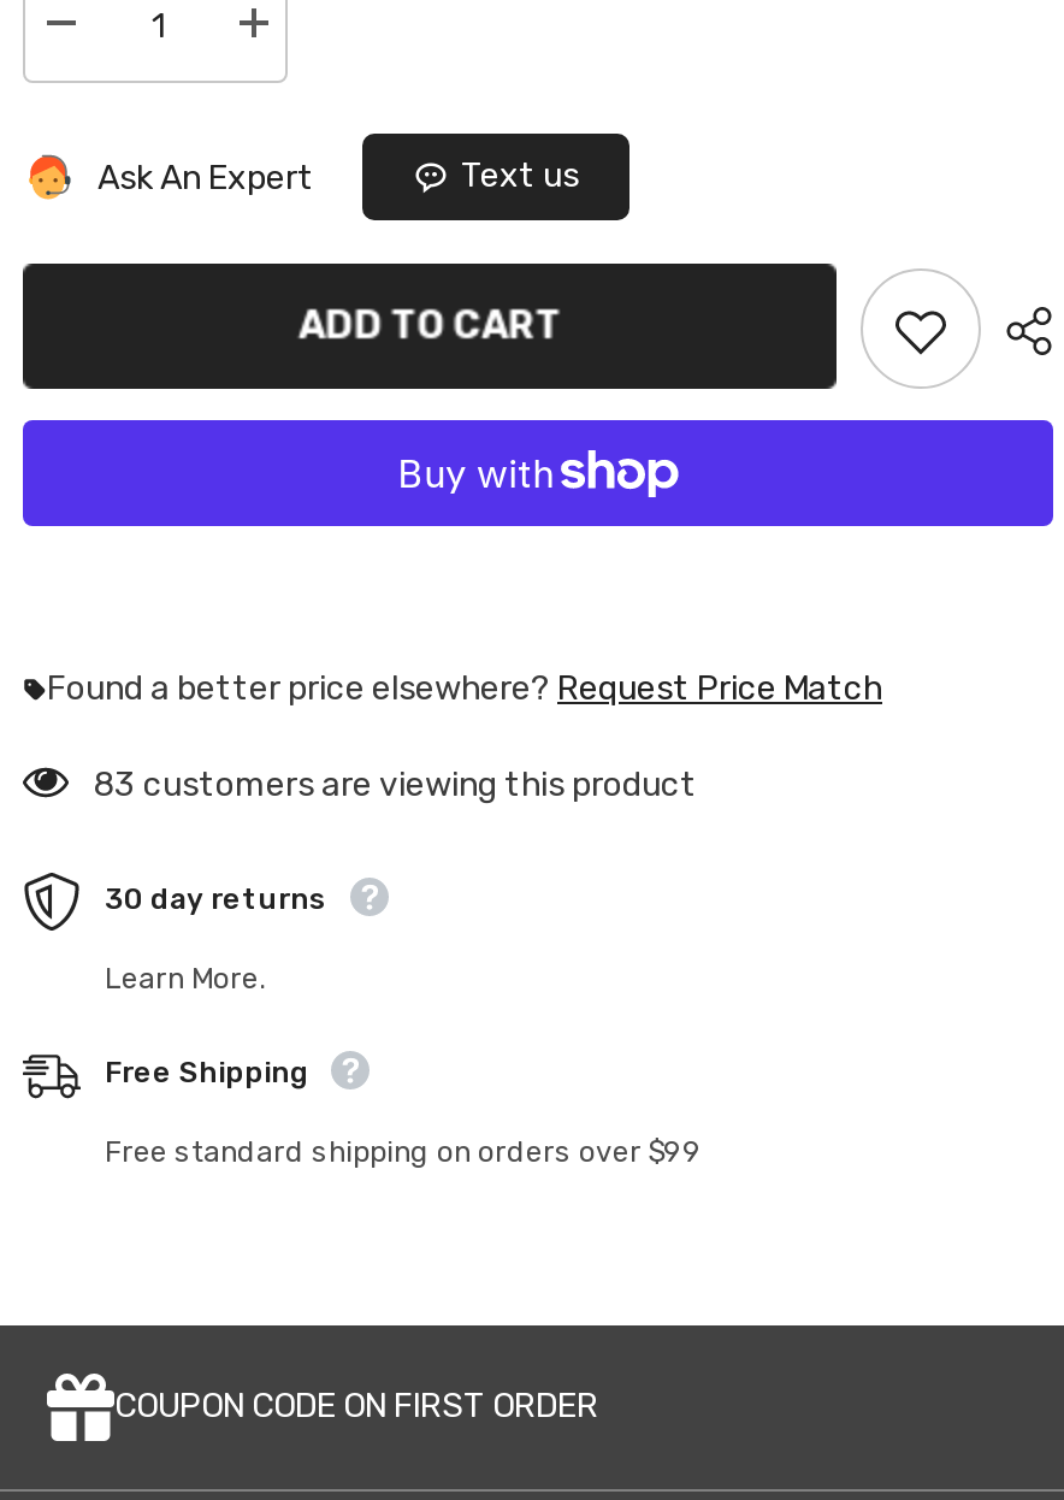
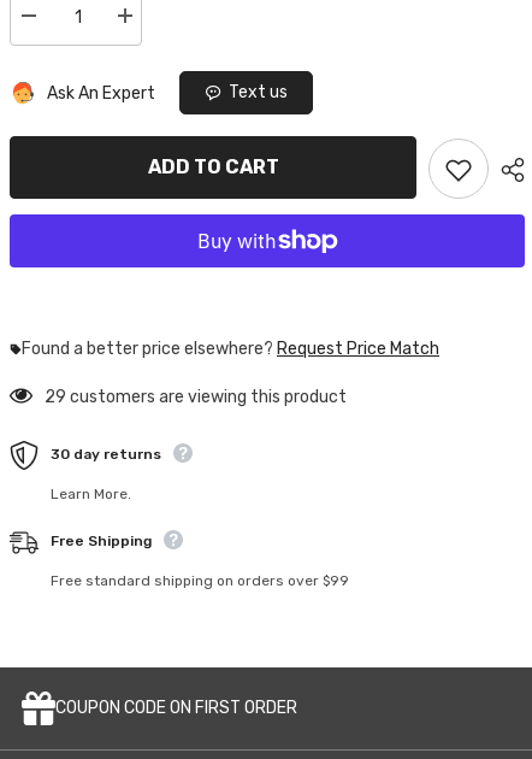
[93,763,697,804] 83 customers are viewing this product -> [45,386,347,407] 29 customers are viewing this product

